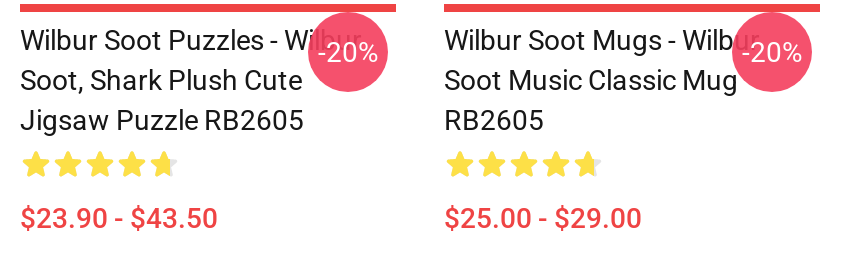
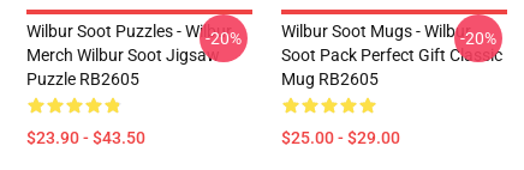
[20,64,304,136] Soot, Shark Plush Cute | Jigsaw Puzzle RB2605 -> [26,45,220,89] Merch Wilbur Soot Jigsaw | Puzzle RB2605
[444,64,738,136] Soot Music Classic Mug | RB2605 -> [281,45,502,89] Soot Pack Perfect Gift Classic | Mug RB2605

